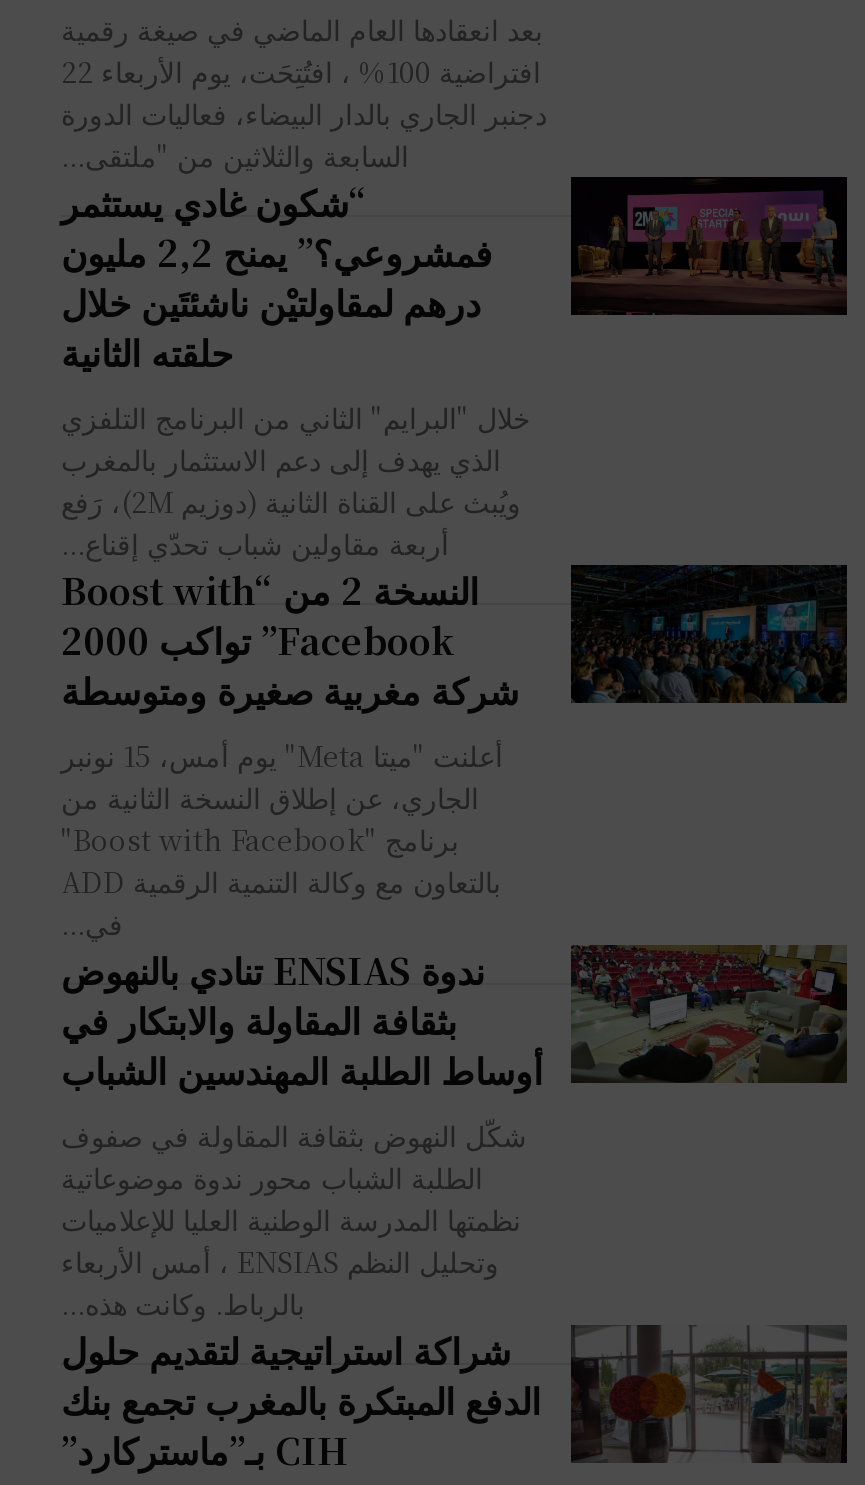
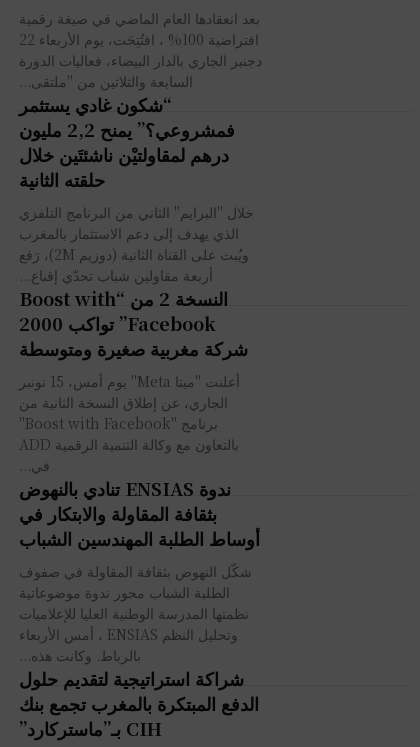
[569,175,849,317] [image] -> none
[569,563,849,705] [image] -> none
[569,943,849,1085] [image] -> none
[569,1323,849,1465] [image] -> none

